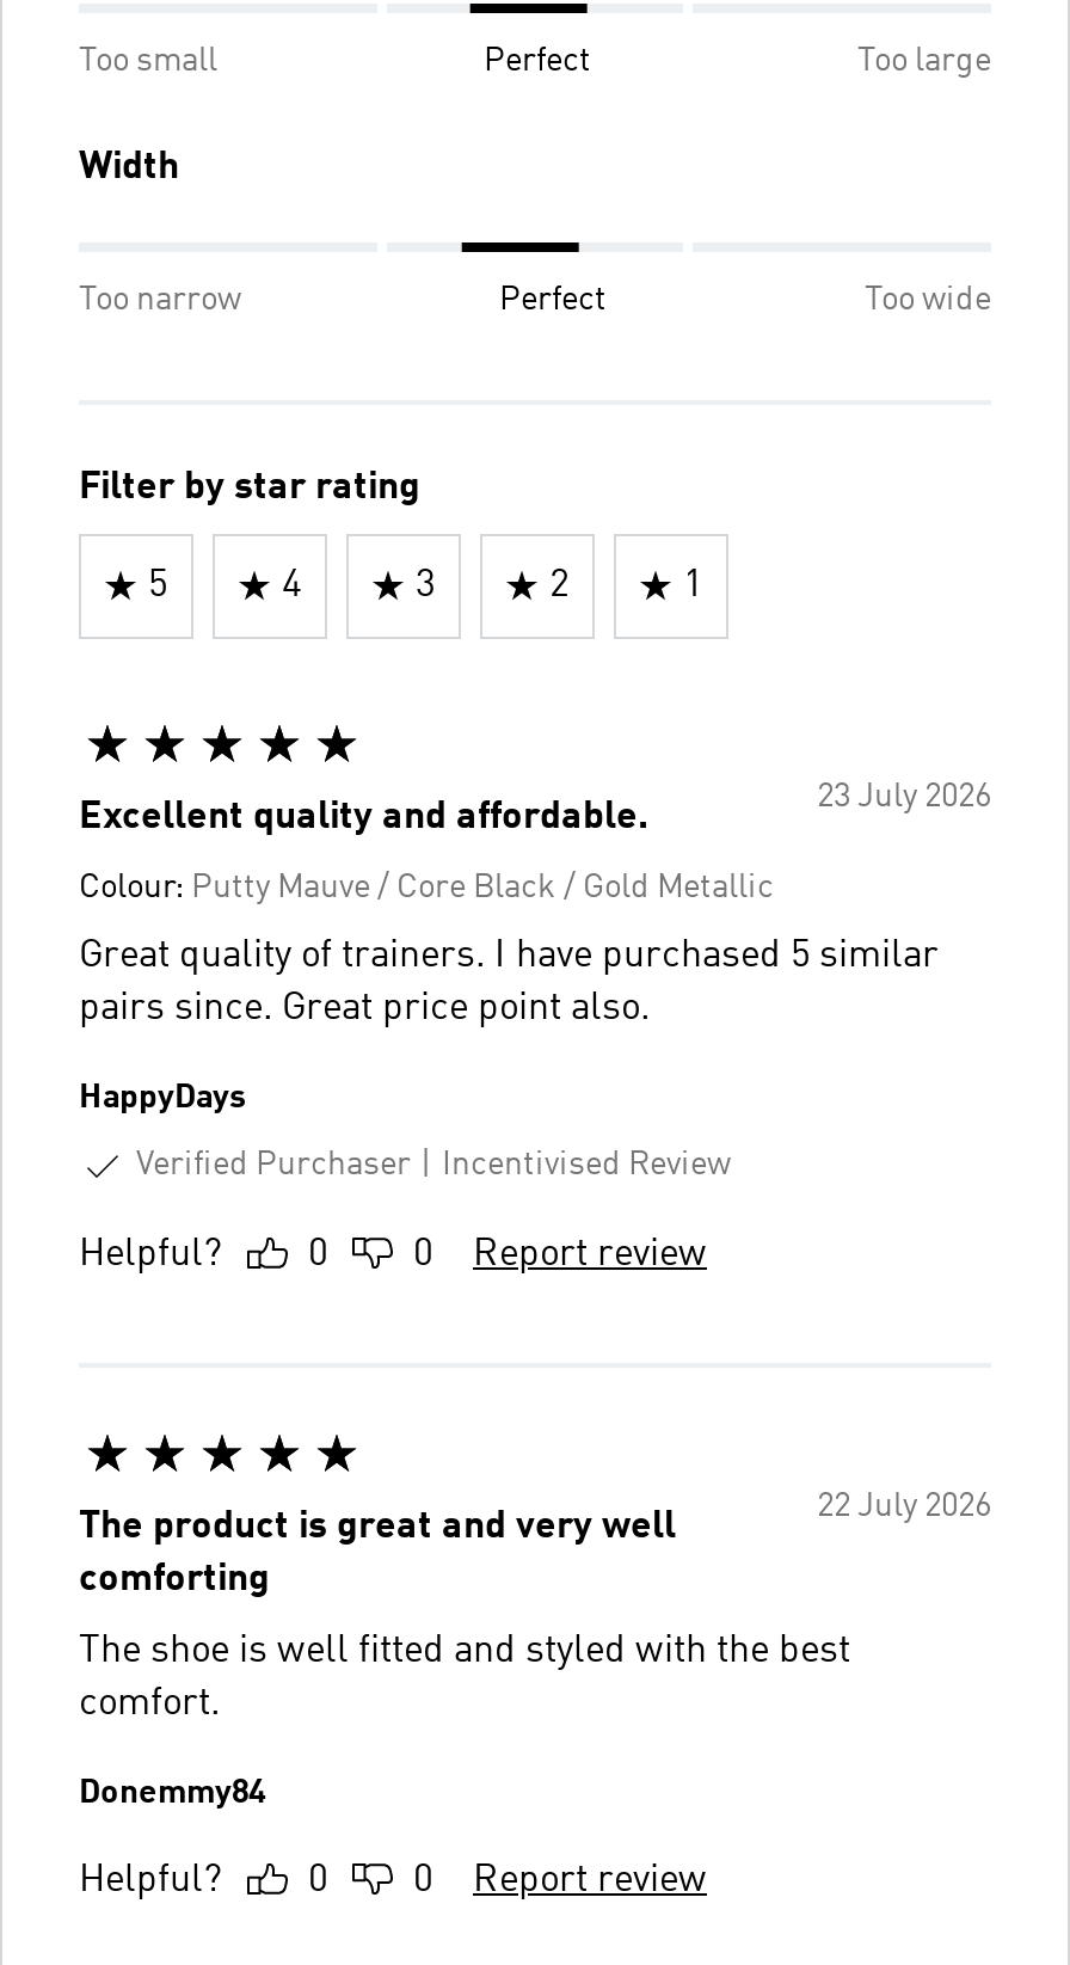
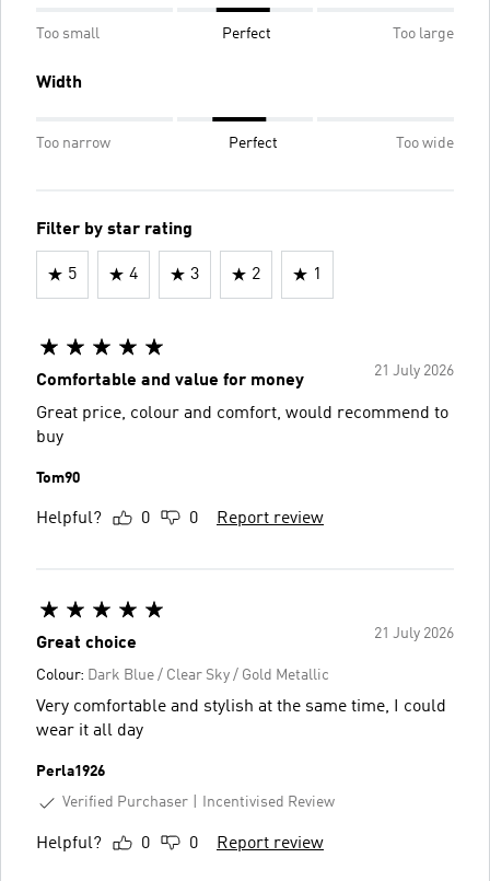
[79,780,991,1114] 23 July 2026 | Excellent quality and affordable. | Colour: Putty Mauve / Core Black / Gold Metallic | Great quality of trainers. I have purchased 5 similar | pairs since. Great price point also. | HappyDays -> [36,363,454,486] 21 July 2026 | Comfortable and value for money | Great price, colour and comfort, would recommend to | buy | Tom90
moved [136,1148,731,1182] -> [62,795,335,810]: Verified Purchaser | Incentivised Review
moved [79,1235,707,1273] -> [36,510,324,528]: Helpful? | 0 | 0 | Report review
[79,1488,991,1809] 22 July 2026 | The product is great and very well | comforting | The shoe is well fitted and styled with the best | comfort. | Donemmy84 -> [36,626,454,779] 21 July 2026 | Great choice | Colour: Dark Blue / Clear Sky / Gold Metallic | Very comfortable and stylish at the same time, I could | wear it all day | Perla1926

